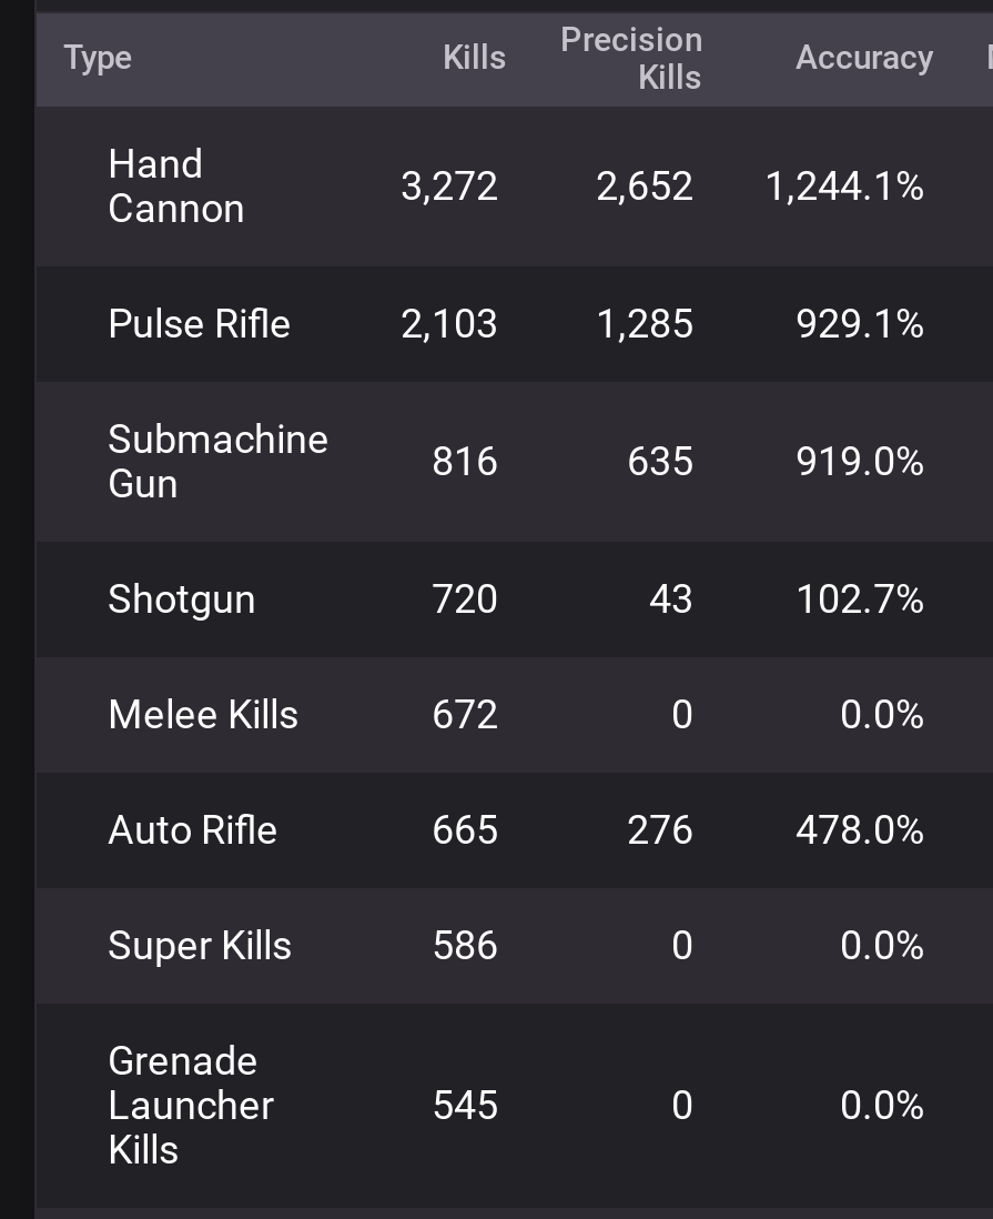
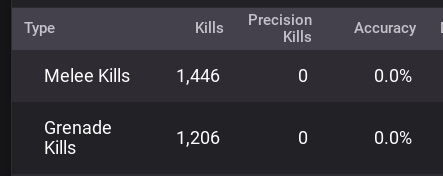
[108,140,924,622] Hand | Cannon | 3,272 | 2,652 | 1,244.1% | Pulse Rifle | 2,103 | 1,285 | 929.1% | Submachine | Gun | 816 | 635 | 919.0% | Shotgun | 720 | 43 | 102.7% -> none
[108,691,924,968] 672 | 0 | 0.0% | Auto Rifle | 665 | 276 | 478.0% | Super Kills | 586 -> [176,65,220,86] 1,446
[108,1081,274,1128] Launcher -> none
[432,1081,498,1128] 545 -> [176,127,220,148] 1,206

